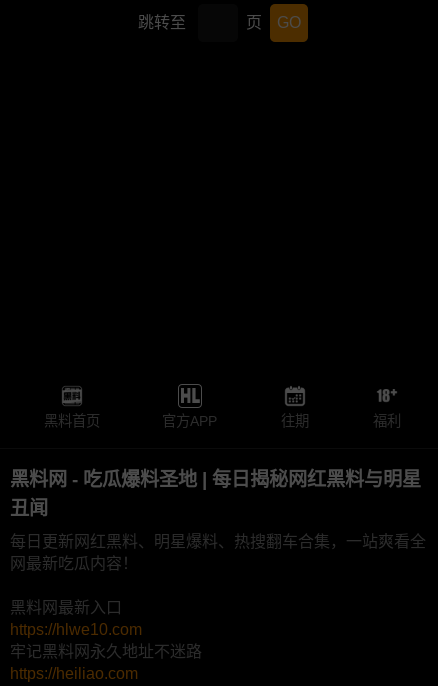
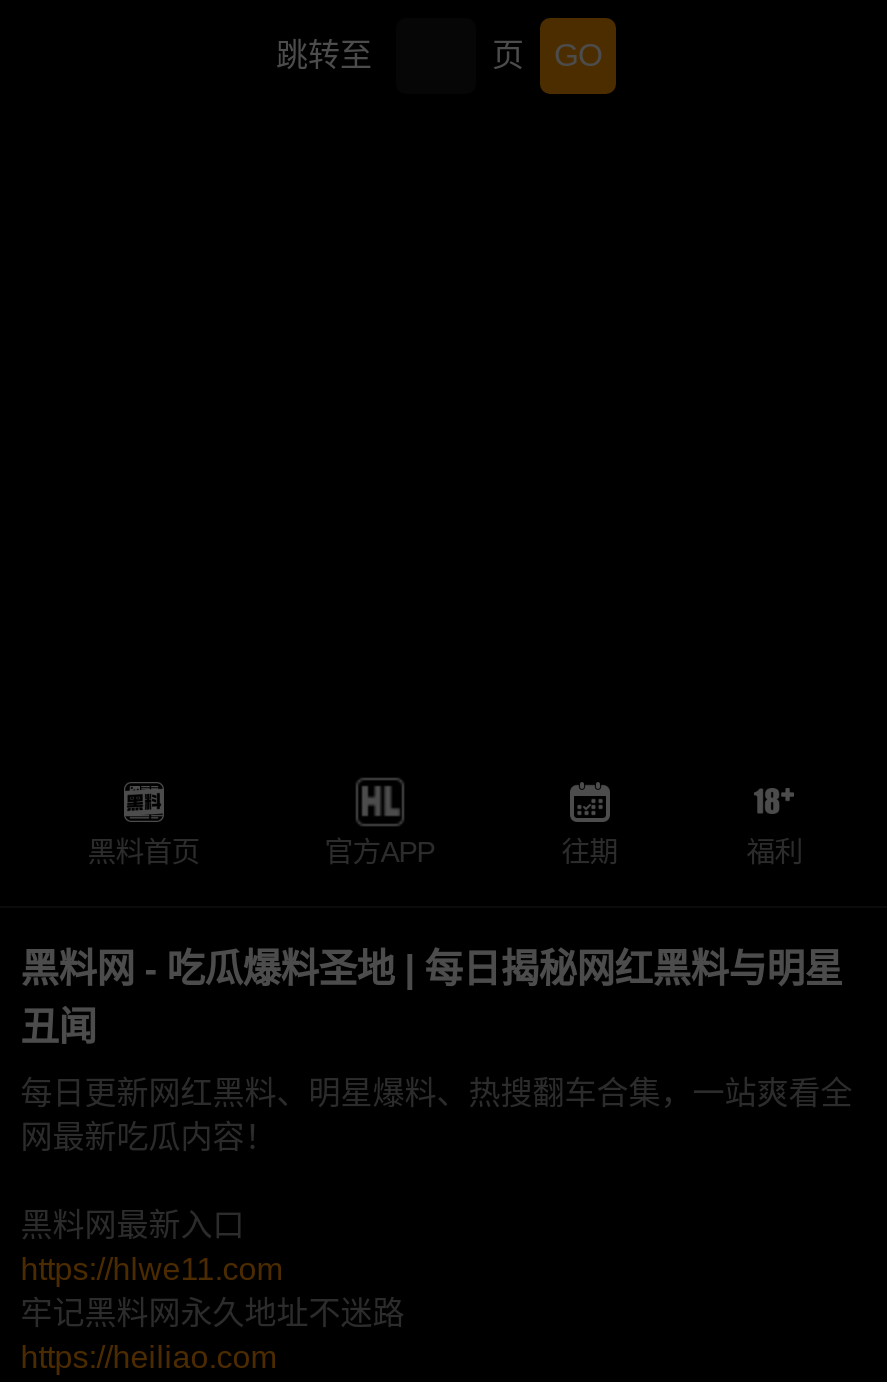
[10,621,142,638] https://hlwe10.com -> [20,1253,282,1287] https://hlwe11.com

